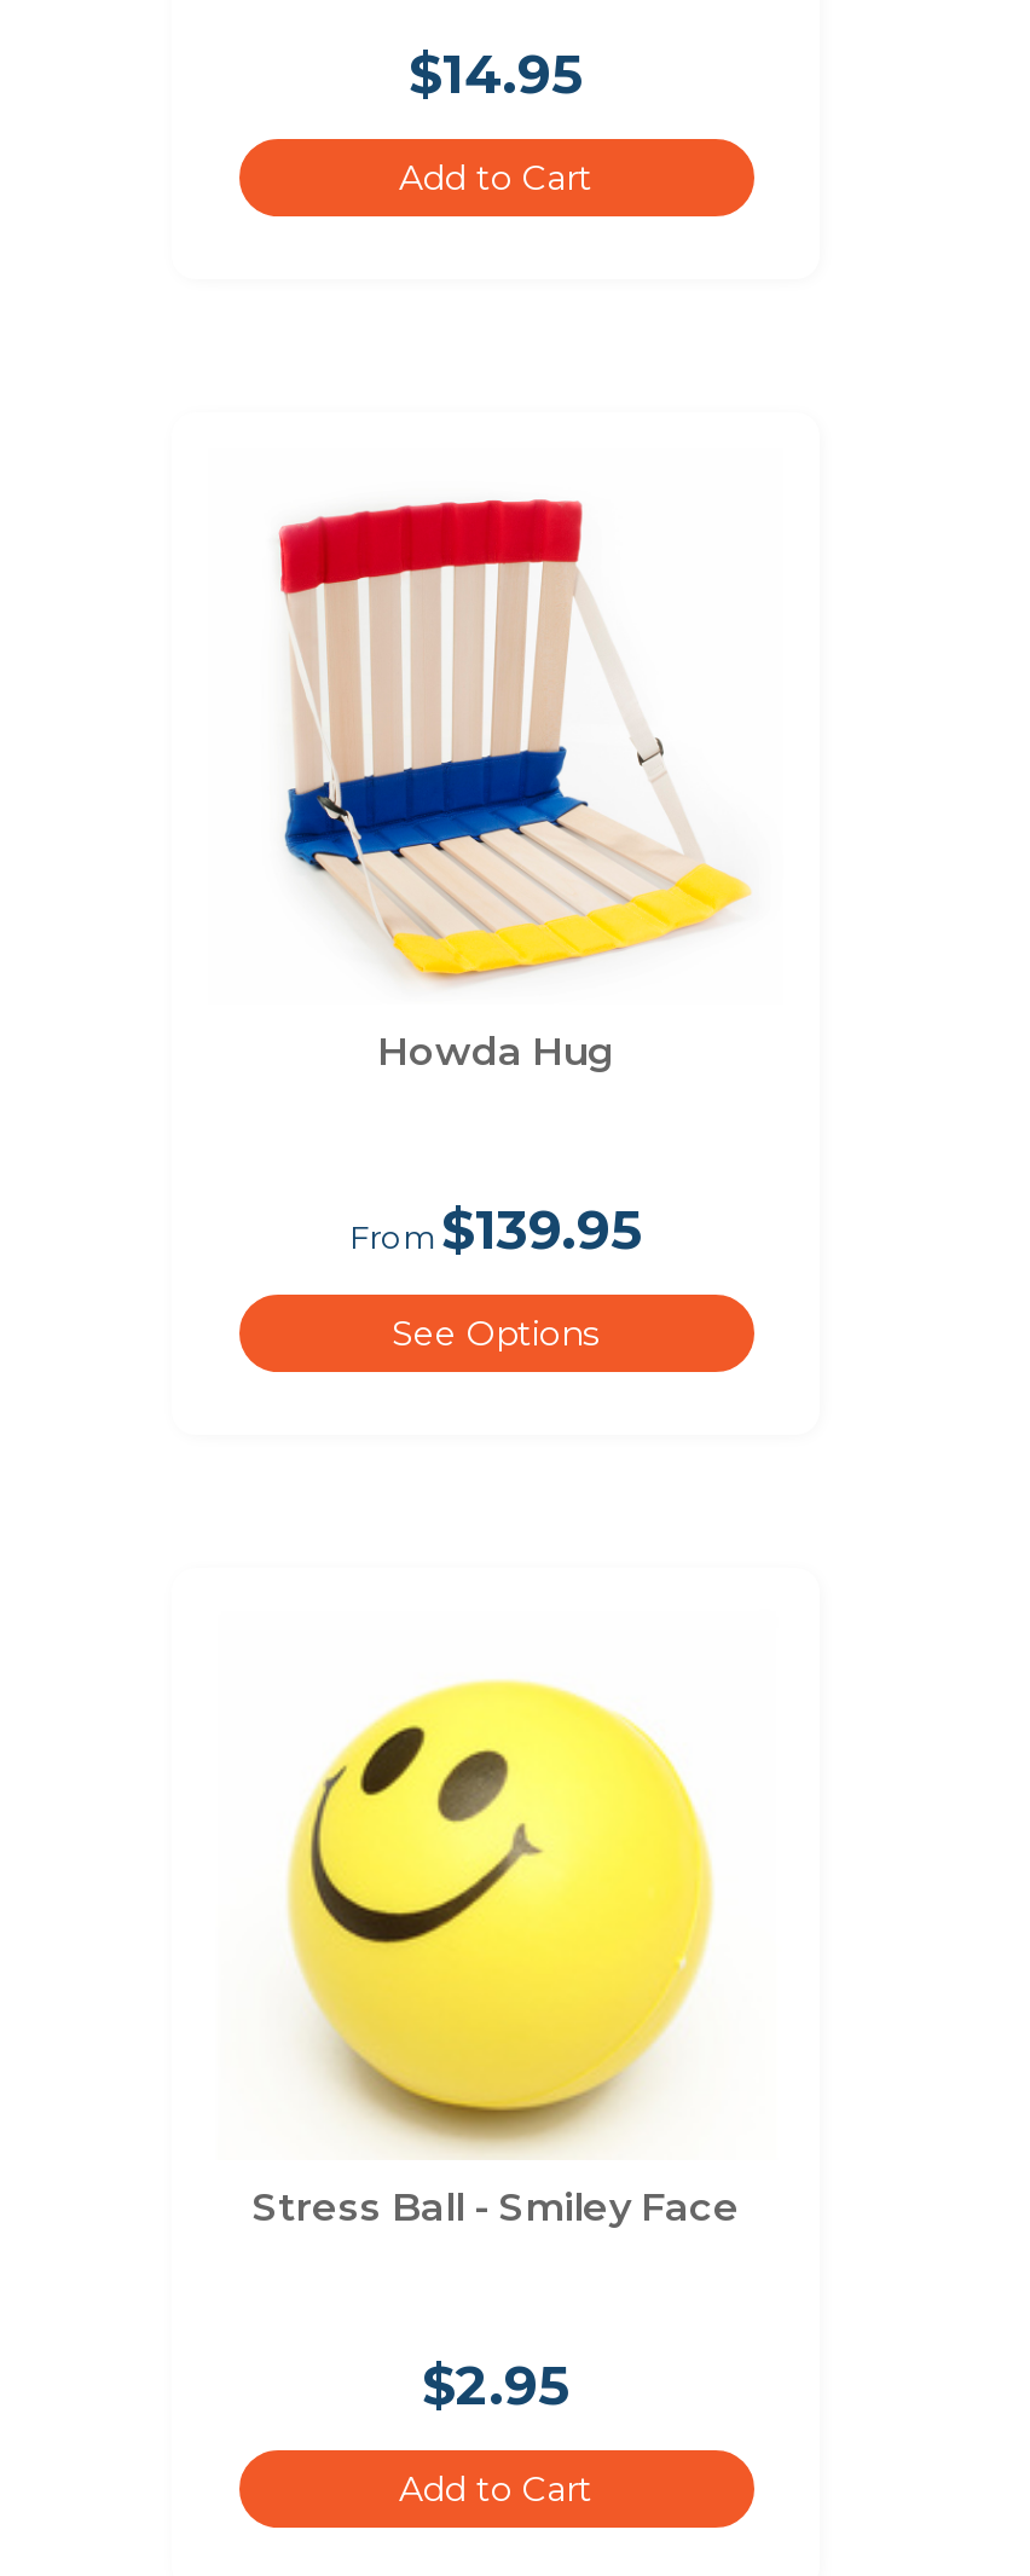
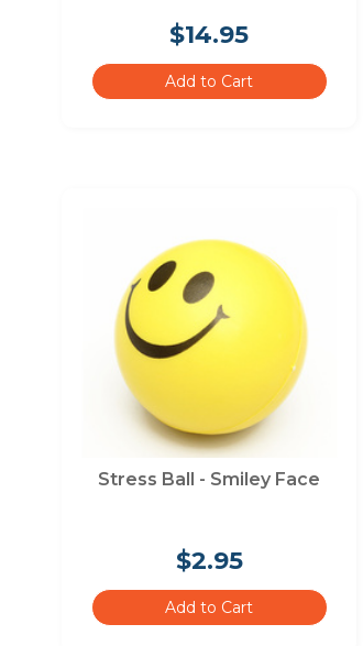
[276,497,752,1356] [image] | Howda Hug | From$139.95 | See Options -> none

